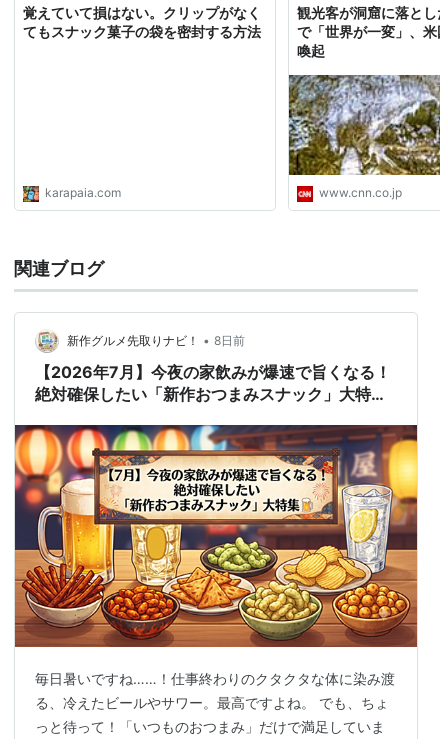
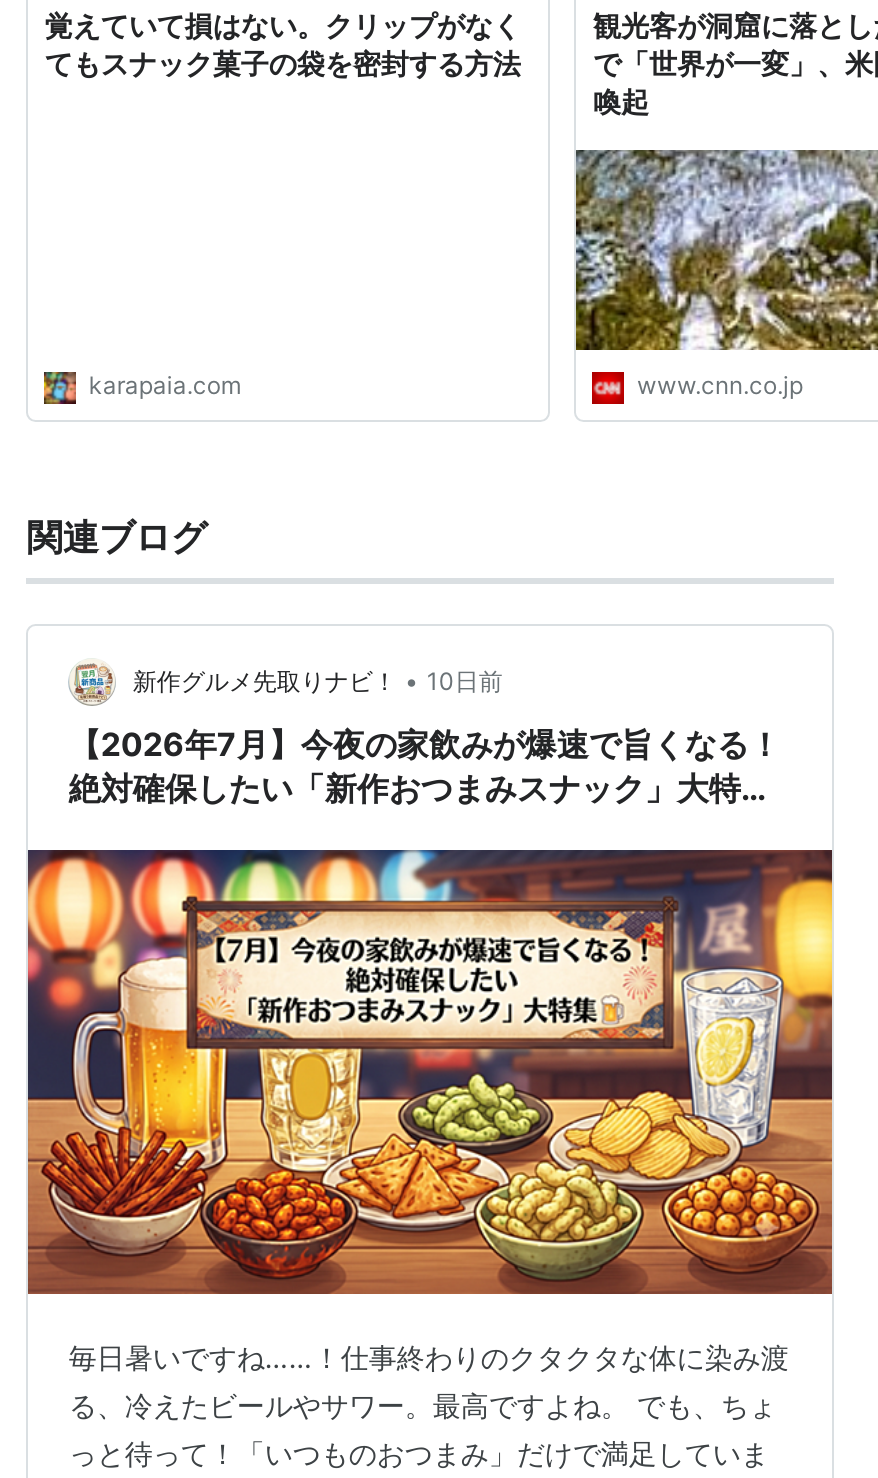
[67,333,245,348] 新作グルメ先取りナビ！ • 8日前 -> [133,665,503,697] 新作グルメ先取りナビ！ • 10日前

